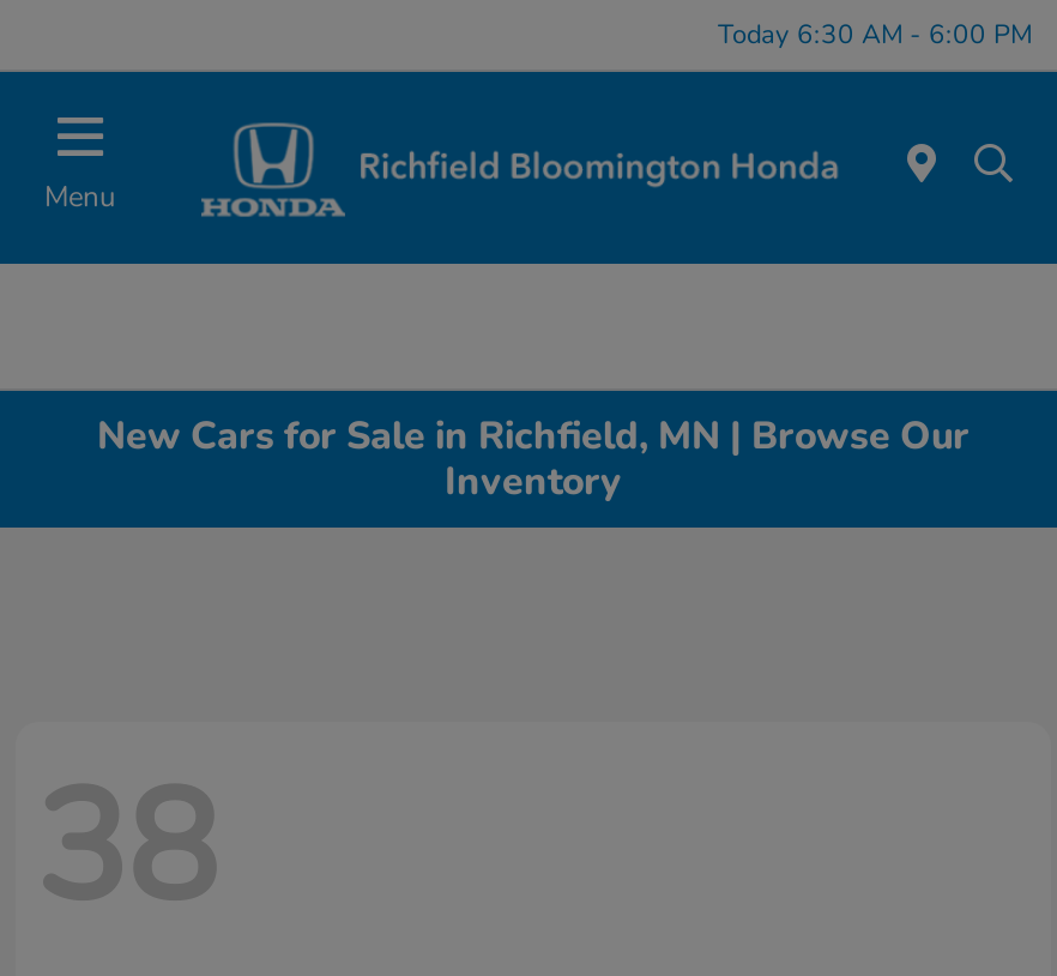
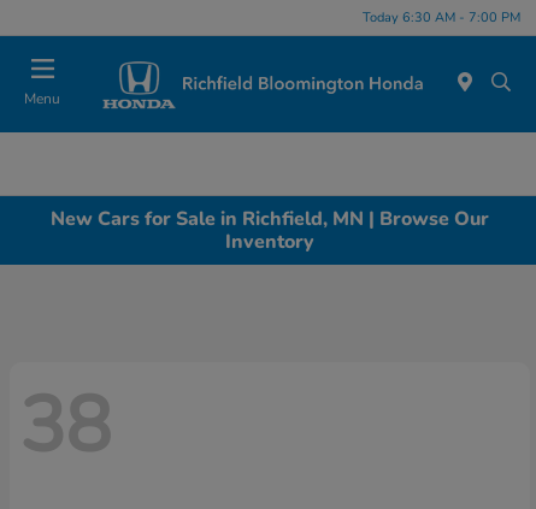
[718,16,1032,52] Today 6:30 AM - 6:00 PM -> [363,8,520,26] Today 6:30 AM - 7:00 PM

